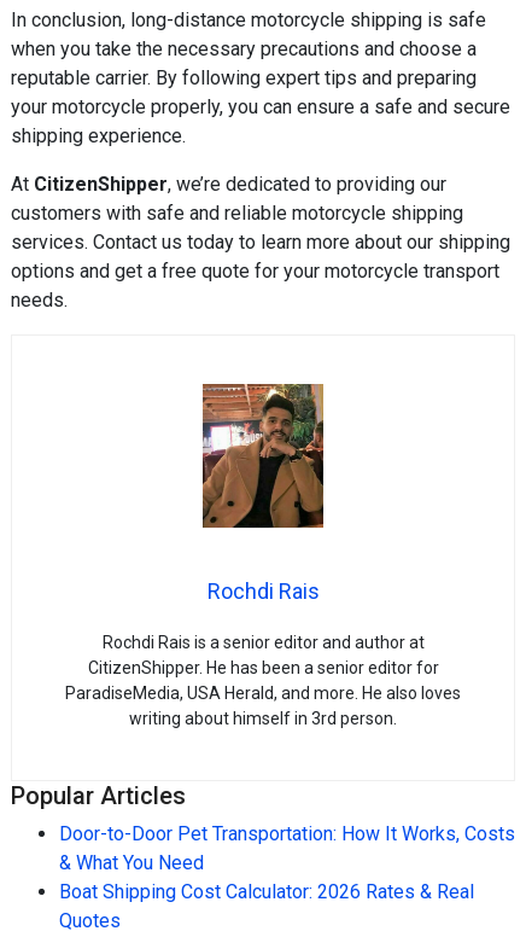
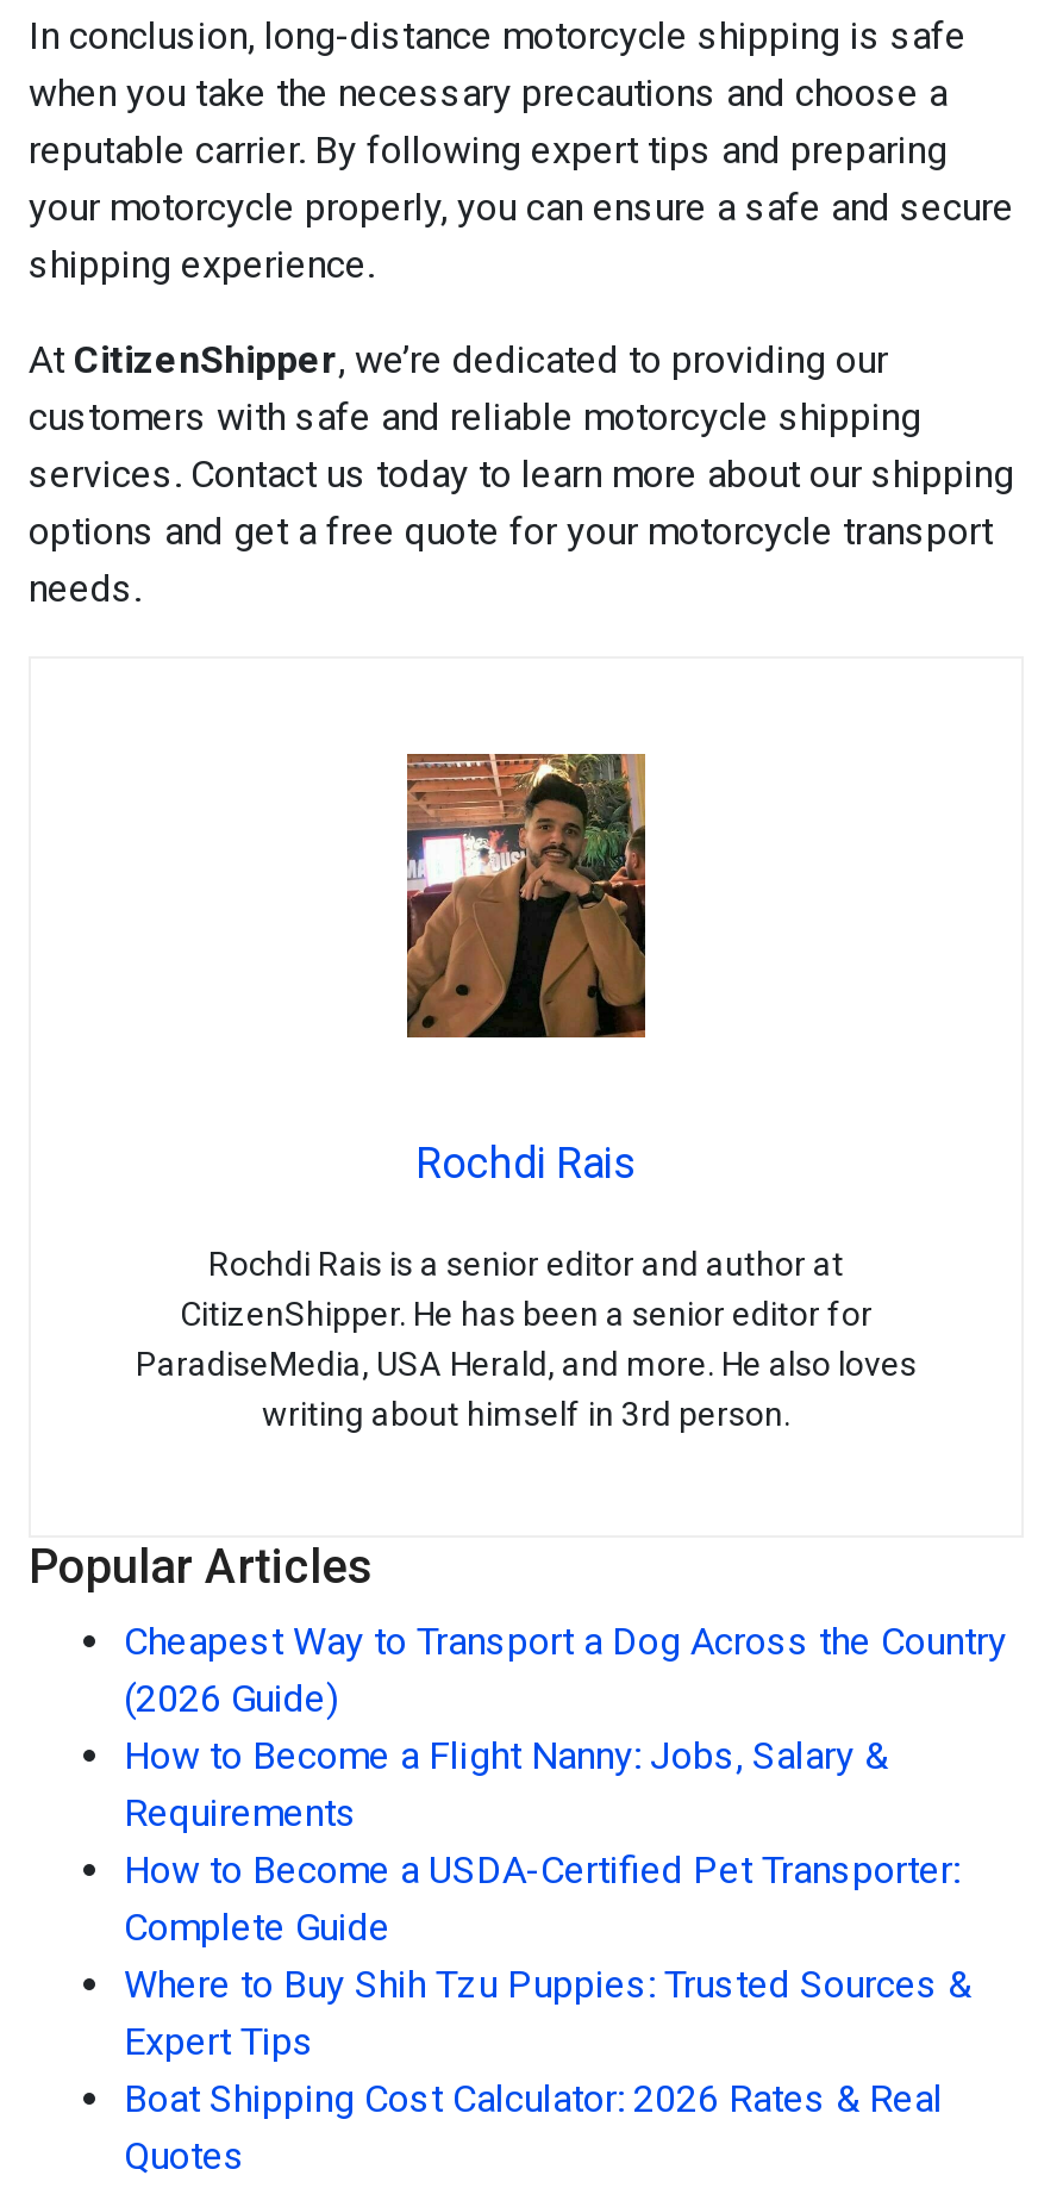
[59,823,515,874] Door-to-Door Pet Transportation: How It Works, Costs | & What You Need -> [124,1619,1007,2065] Cheapest Way to Transport a Dog Across the Country | (2026 Guide) | How to Become a Flight Nanny: Jobs, Salary & | Requirements | How to Become a USDA-Certified Pet Transporter: | Complete Guide | Where to Buy Shih Tzu Puppies: Trusted Sources & | Expert Tips

